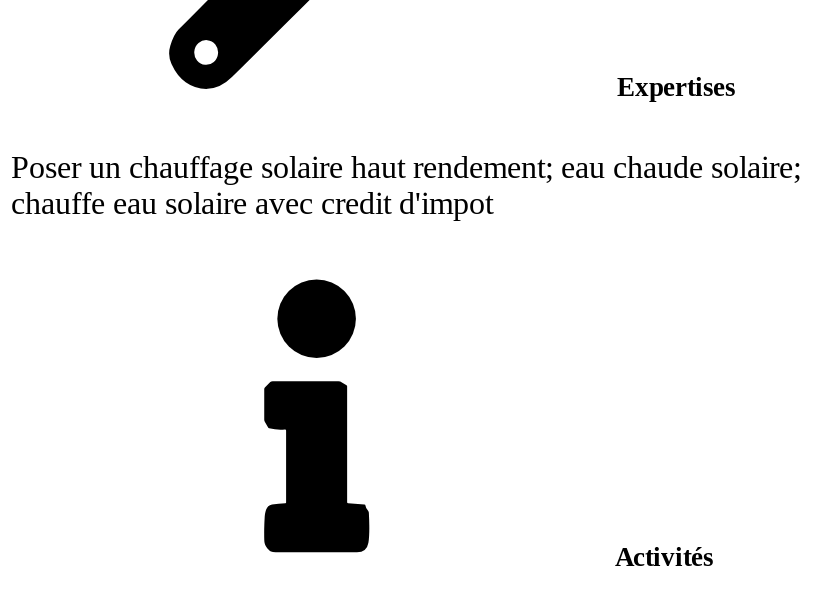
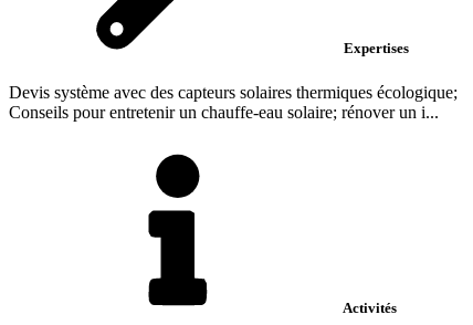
[11,149,801,219] Poser un chauffage solaire haut rendement; eau chaude solaire; | chauffe eau solaire avec credit d'impot -> [9,82,458,121] Devis système avec des capteurs solaires thermiques écologique; | Conseils pour entretenir un chauffe-eau solaire; rénover un i...

